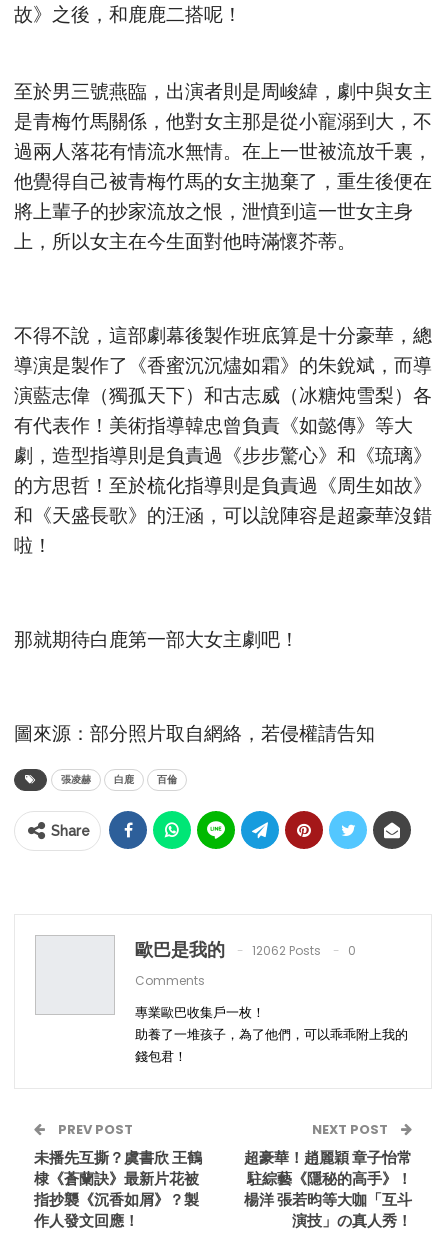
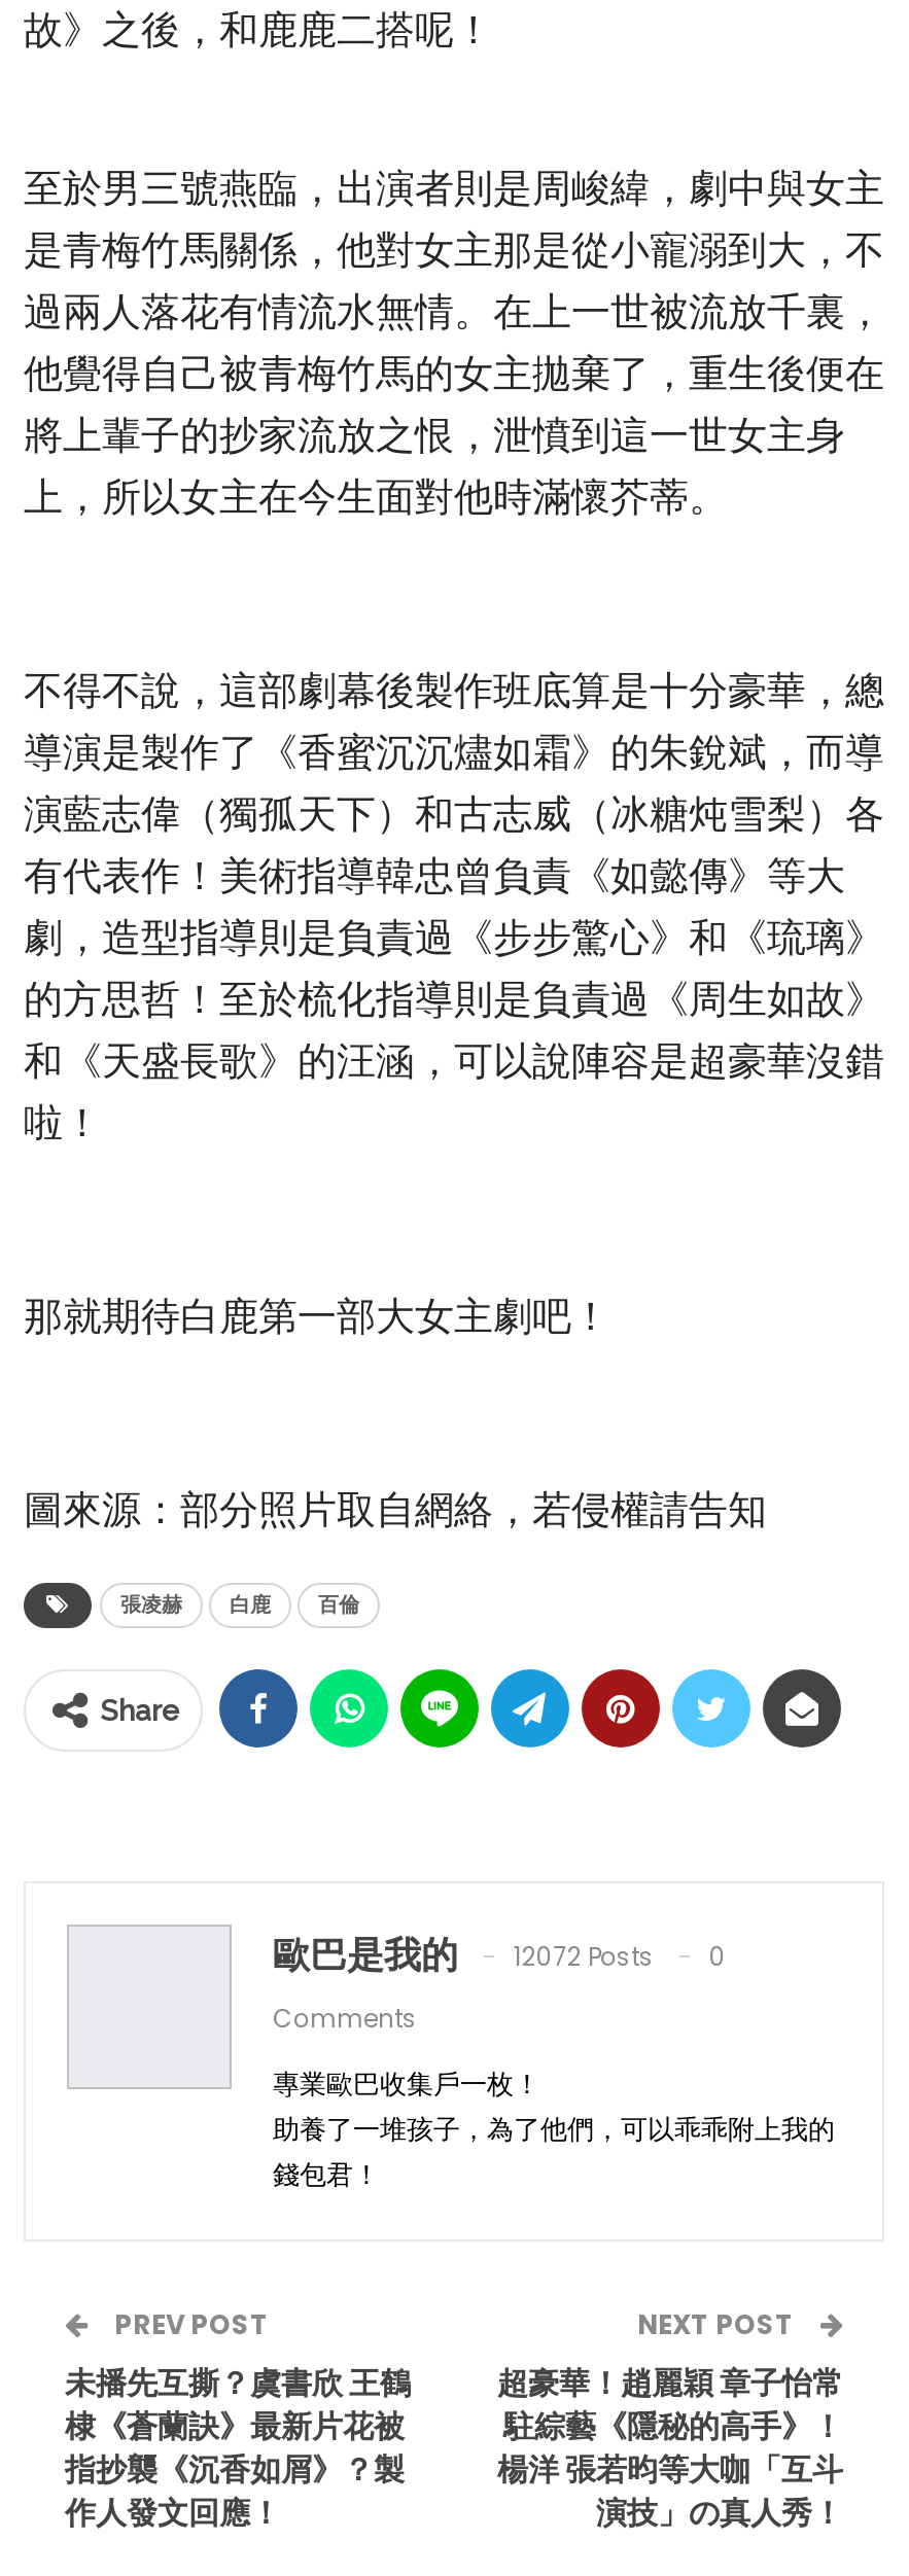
[135,937,356,962] 歐巴是我的 12062 Posts 0 -> [273,1928,726,1979] 歐巴是我的 12072 Posts 0

